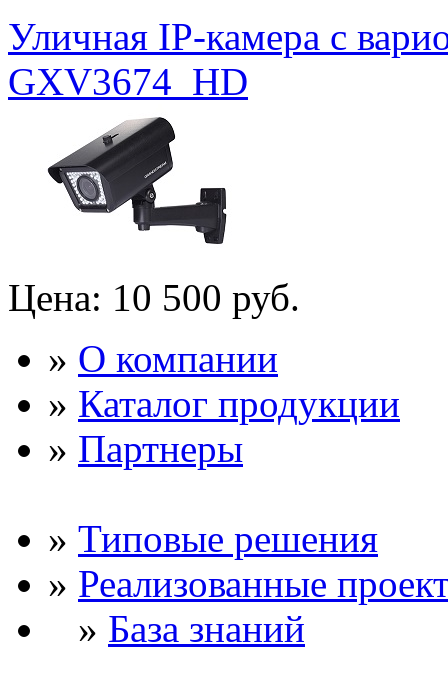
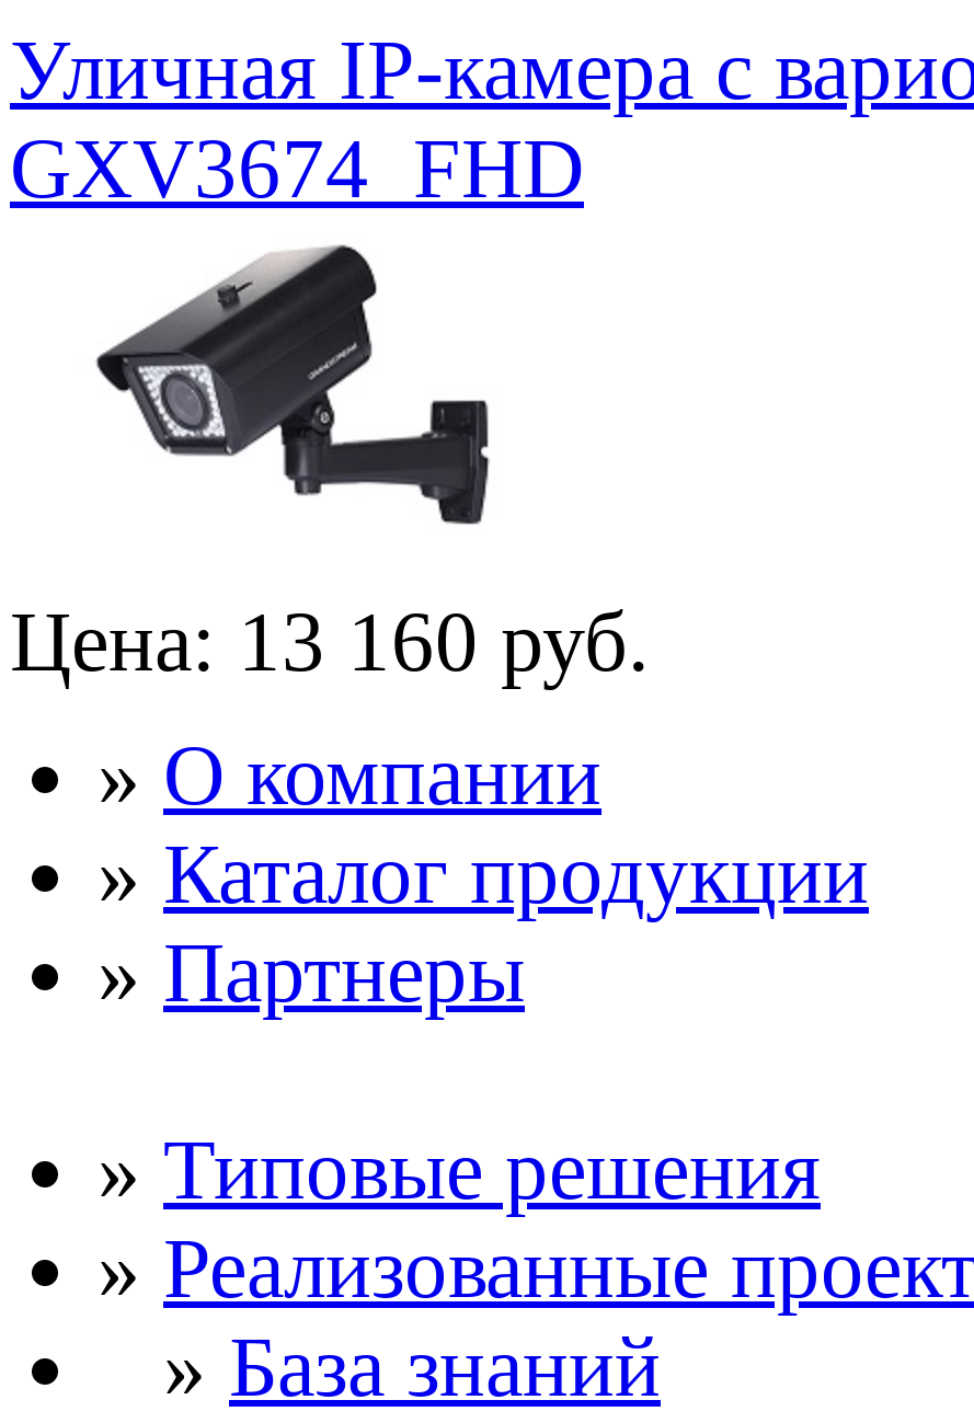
[8,60,248,103] GXV3674_HD -> [10,120,584,214] GXV3674_FHD
[8,276,300,319] Цена: 10 500 руб. -> [10,594,650,688] Цена: 13 160 руб.

